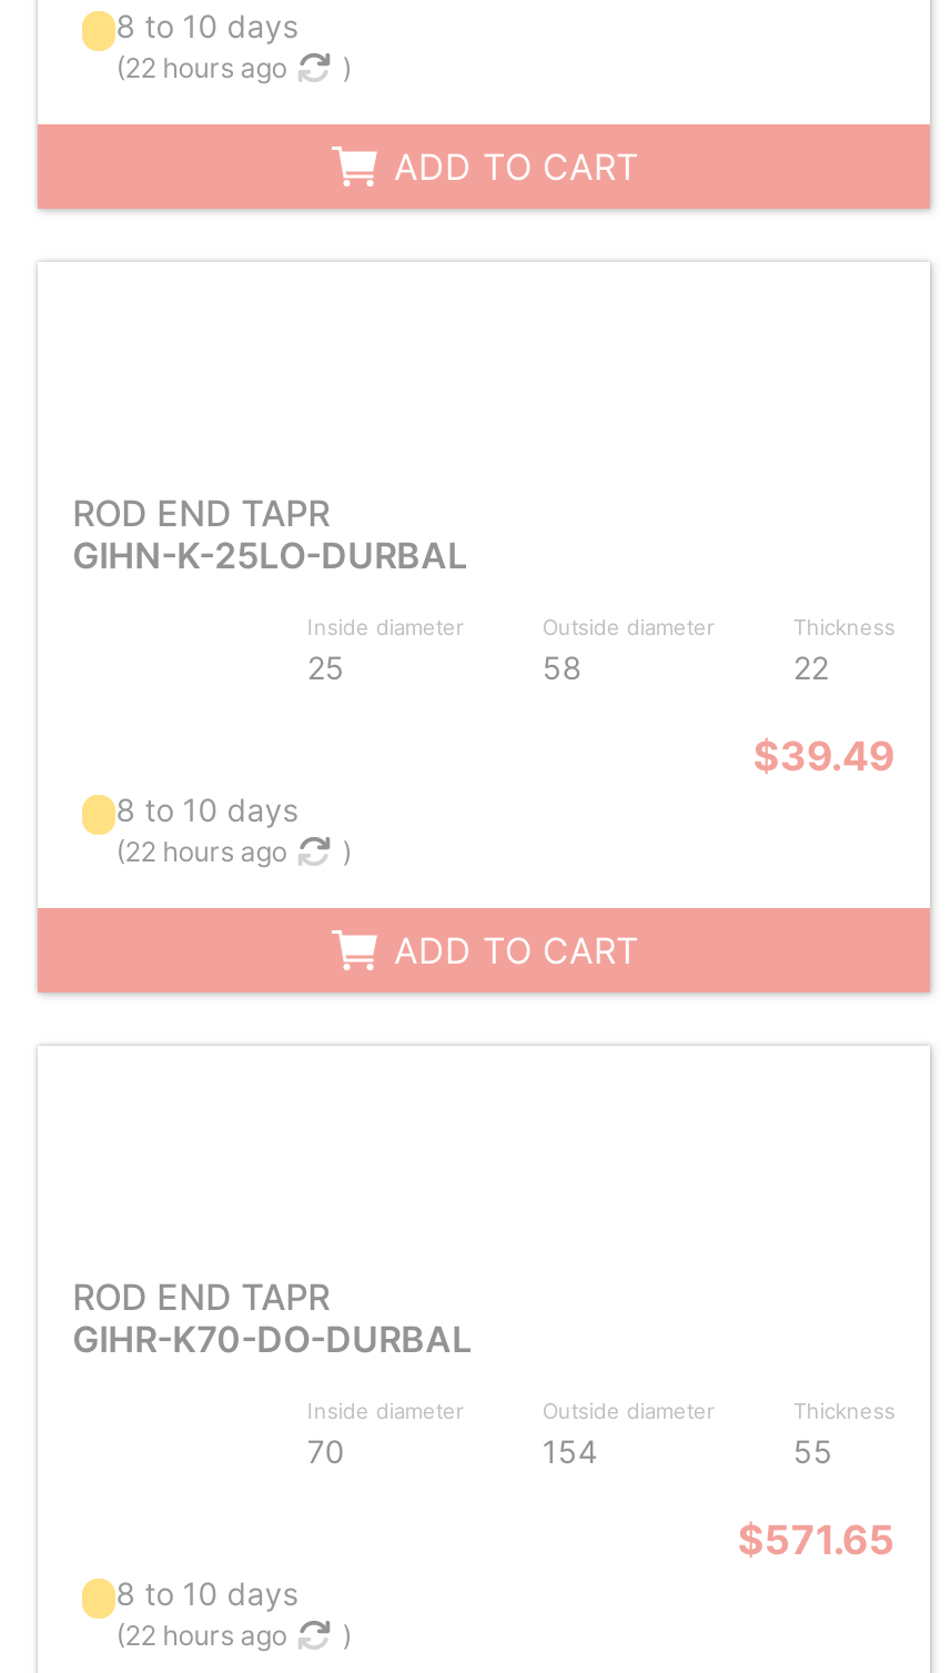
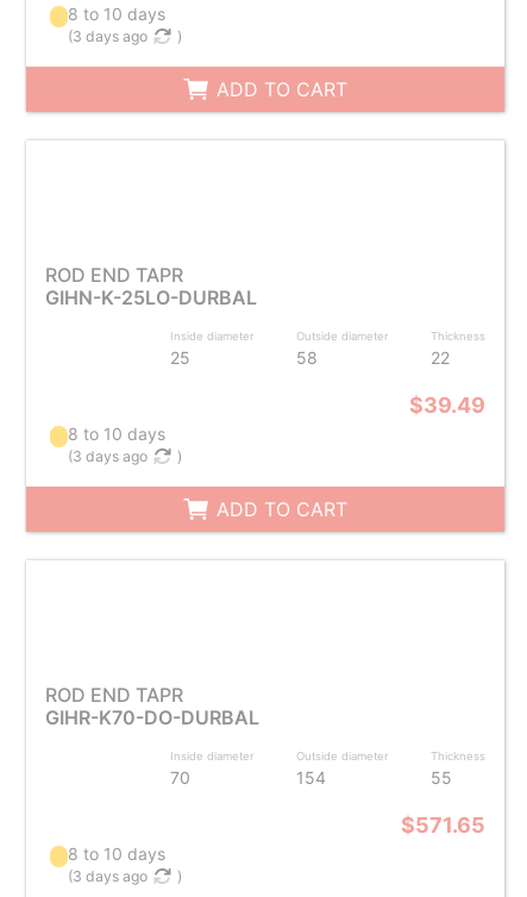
[116,51,287,84] (22 hours ago -> [68,27,148,45] (3 days ago
[116,835,287,868] (22 hours ago -> [68,447,148,465] (3 days ago
[116,1619,287,1652] (22 hours ago -> [68,867,148,885] (3 days ago

